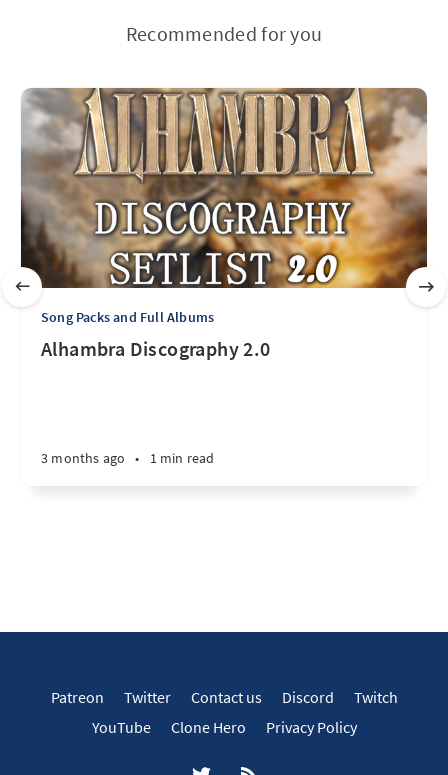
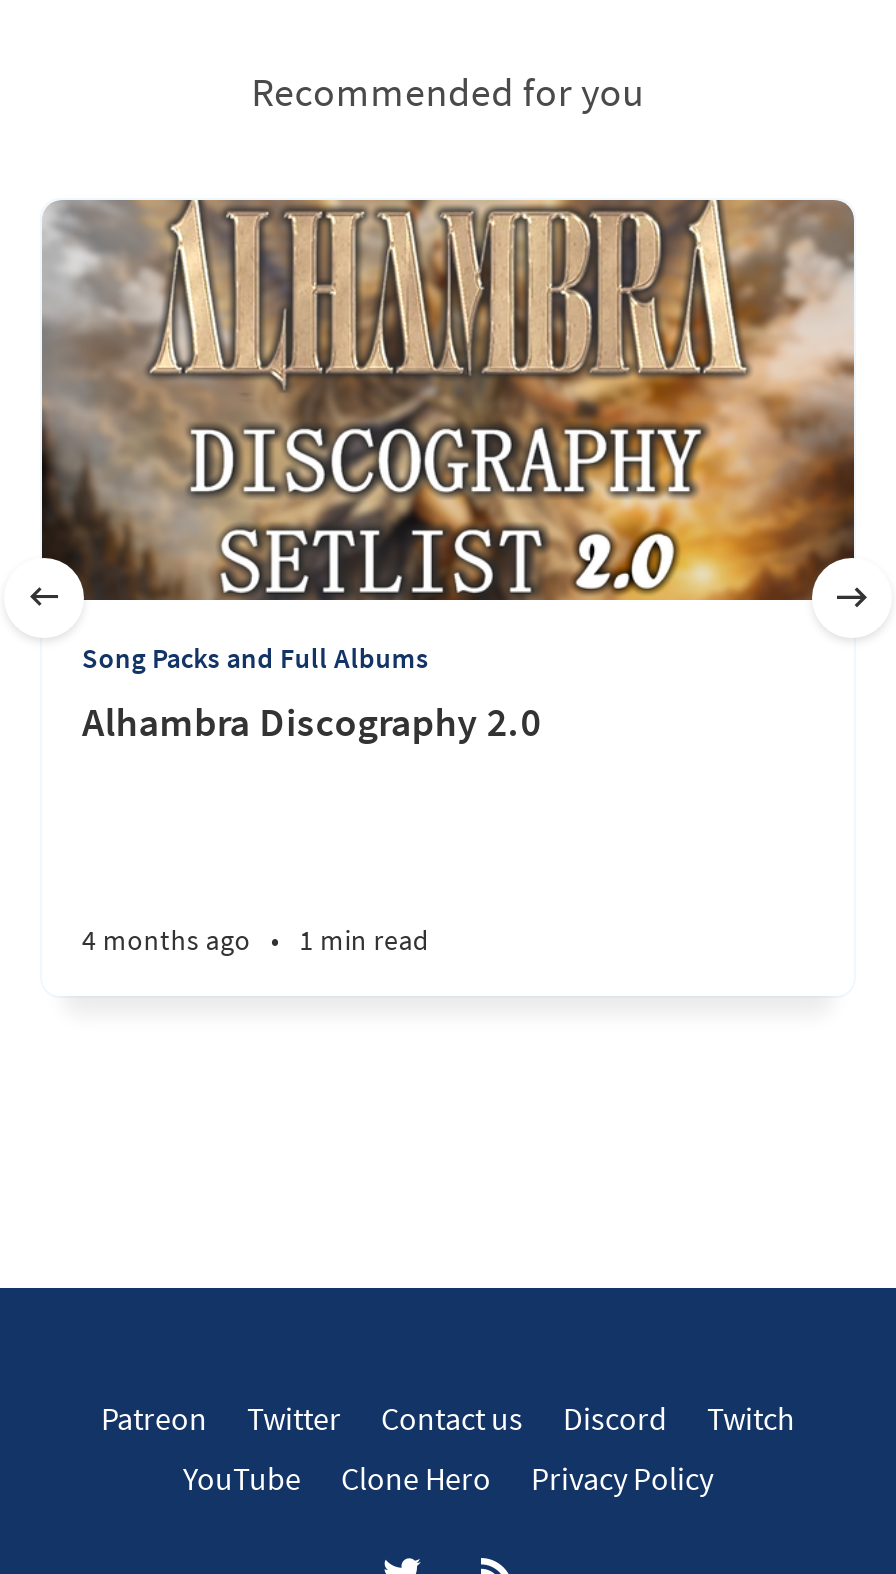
[41,448,215,466] 3 months ago • 1 min read -> [82,921,429,957] 4 months ago • 1 min read

